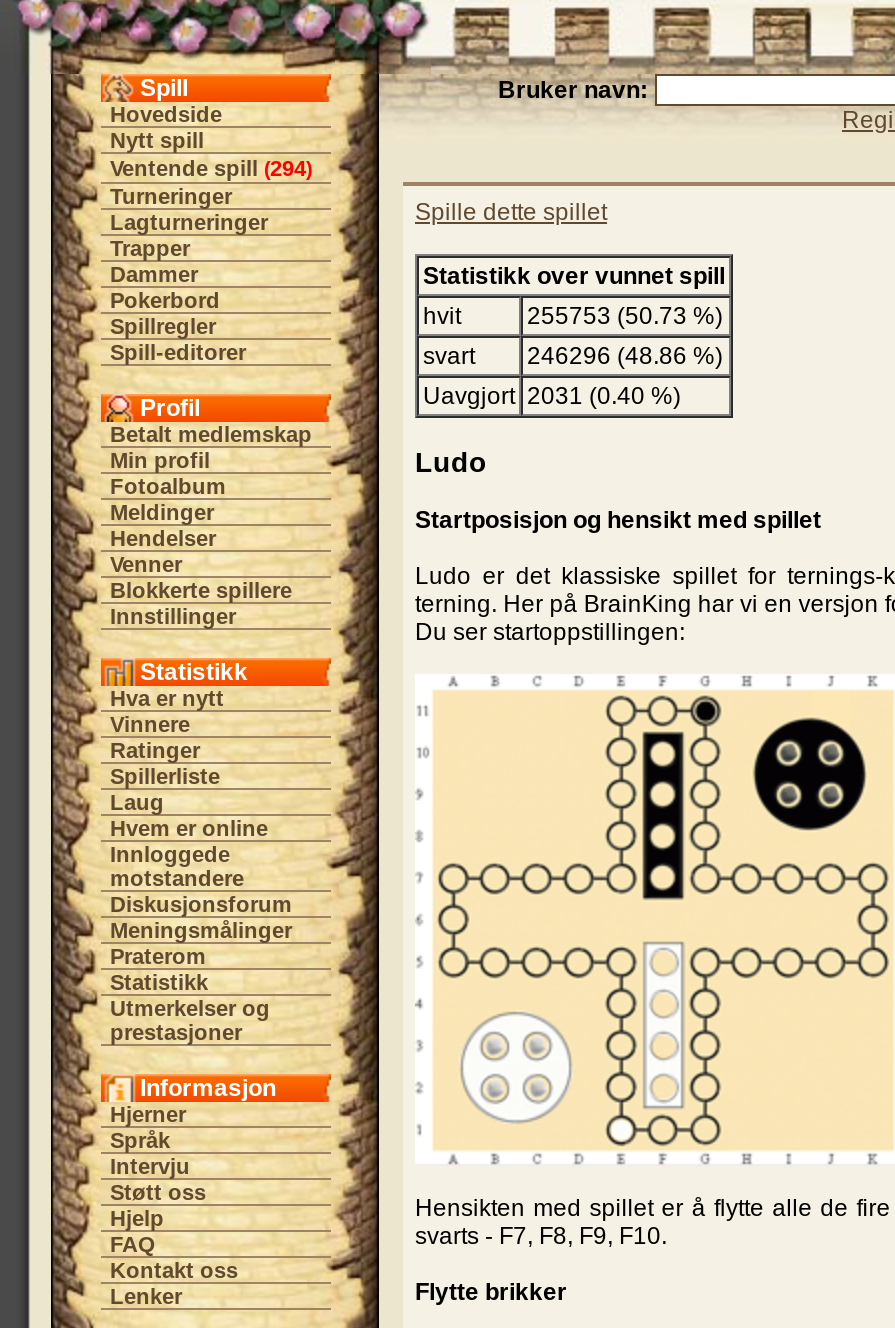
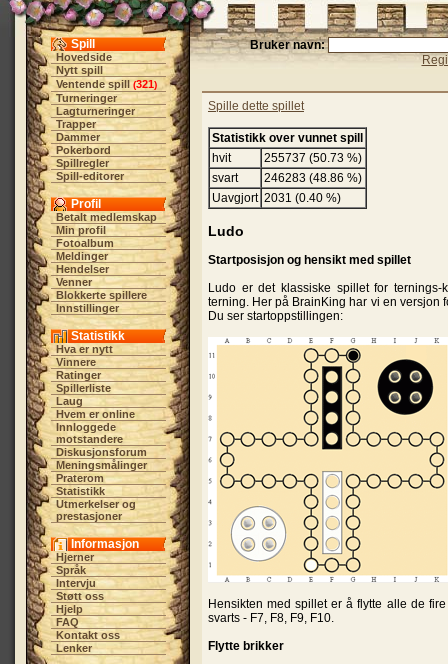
[110,156,312,180] Ventende spill (294) -> [55,78,156,90] Ventende spill (321)
[527,302,723,330] 255753 (50.73 %) -> [264,151,362,165] 255737 (50.73 %)
[423,342,723,370] svart 246296 (48.86 %) -> [212,171,362,185] svart 246283 (48.86 %)

